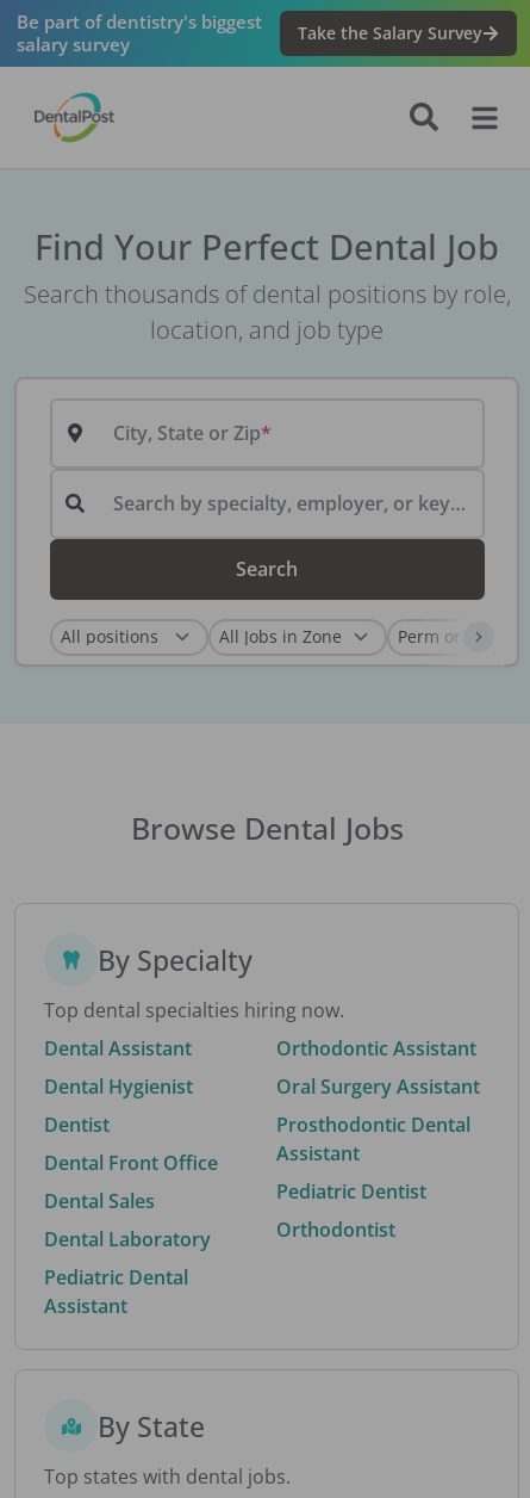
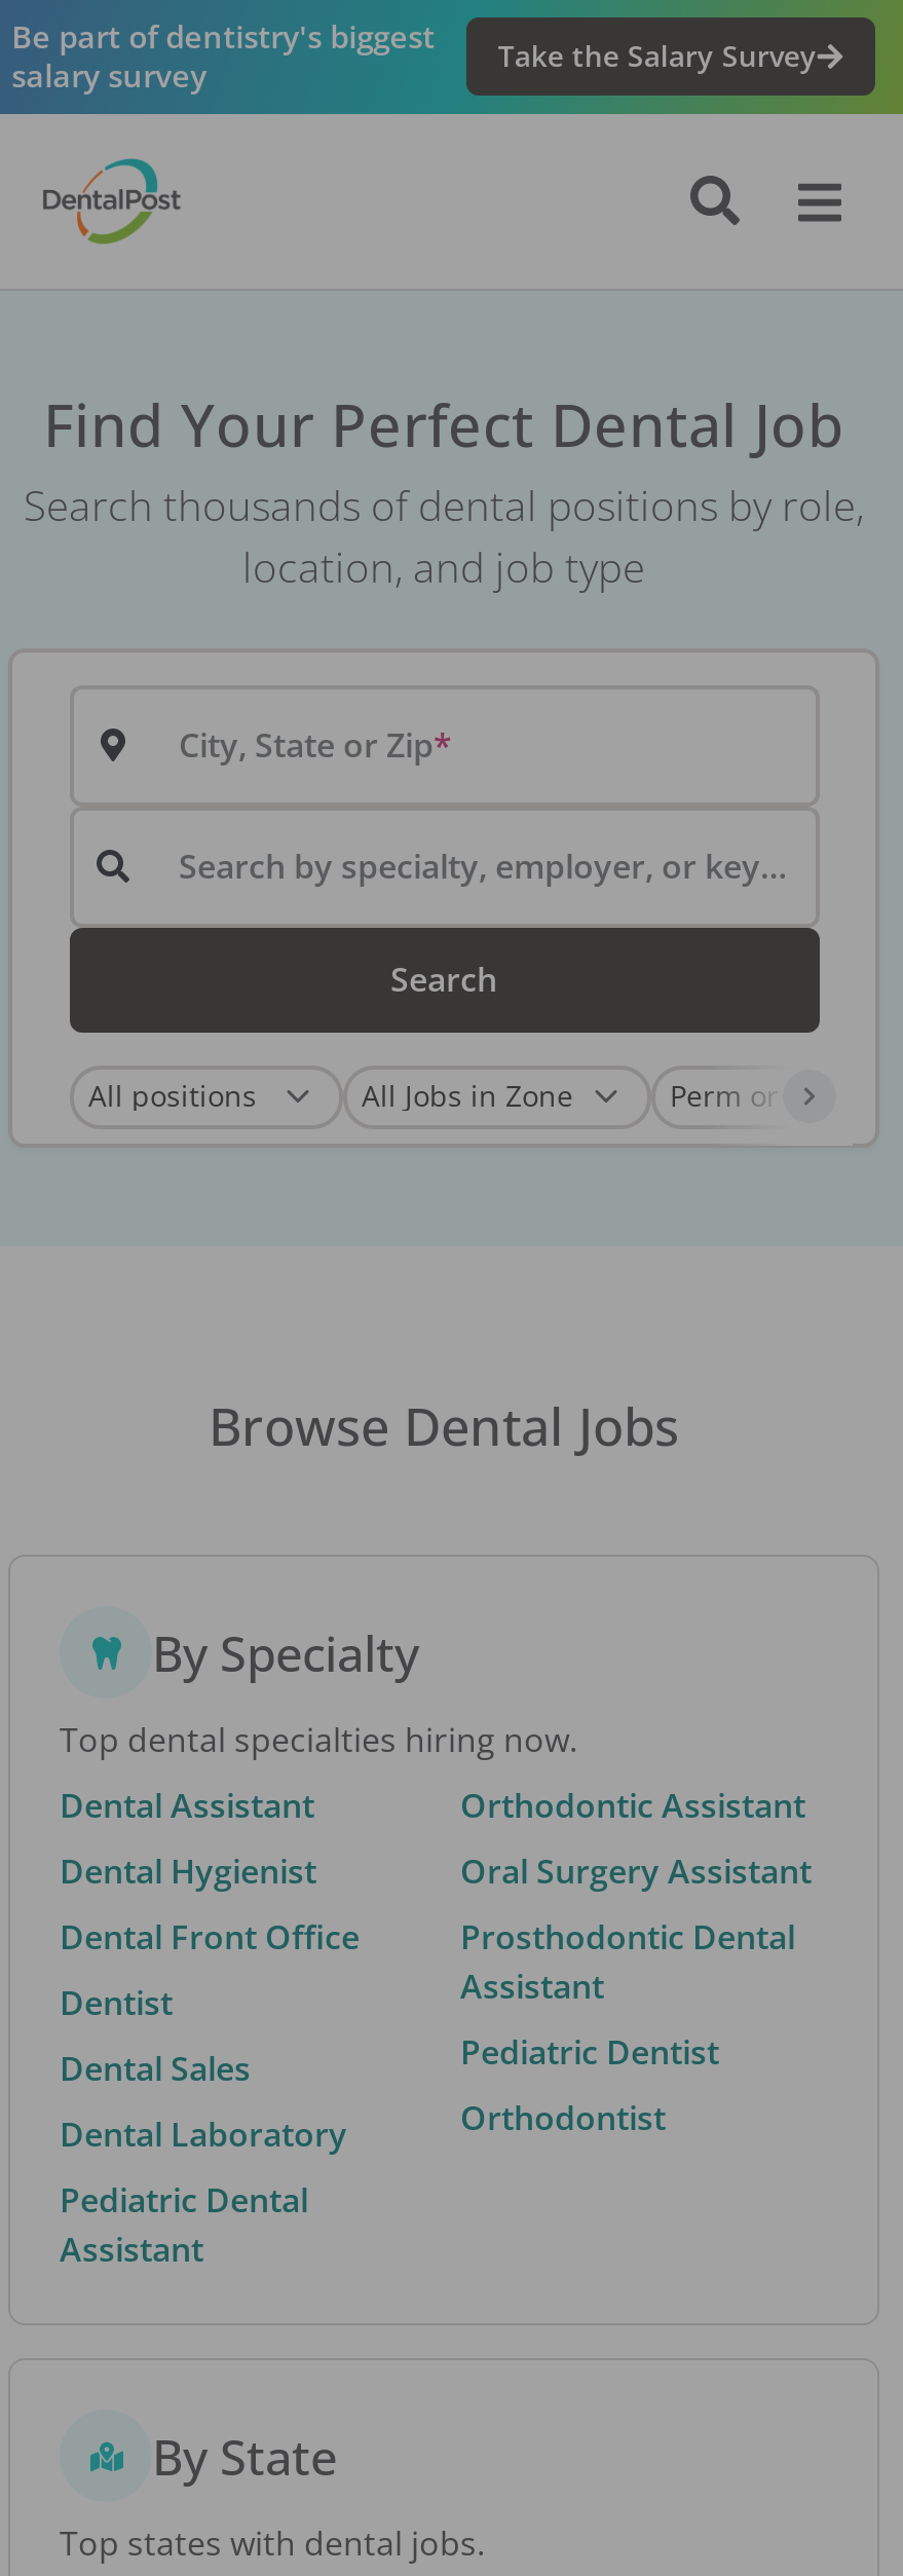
moved [44,1112,110,1138] -> [60,1981,173,2026]: Dentist
moved [44,1150,218,1177] -> [60,1915,360,1961]: Dental Front Office

